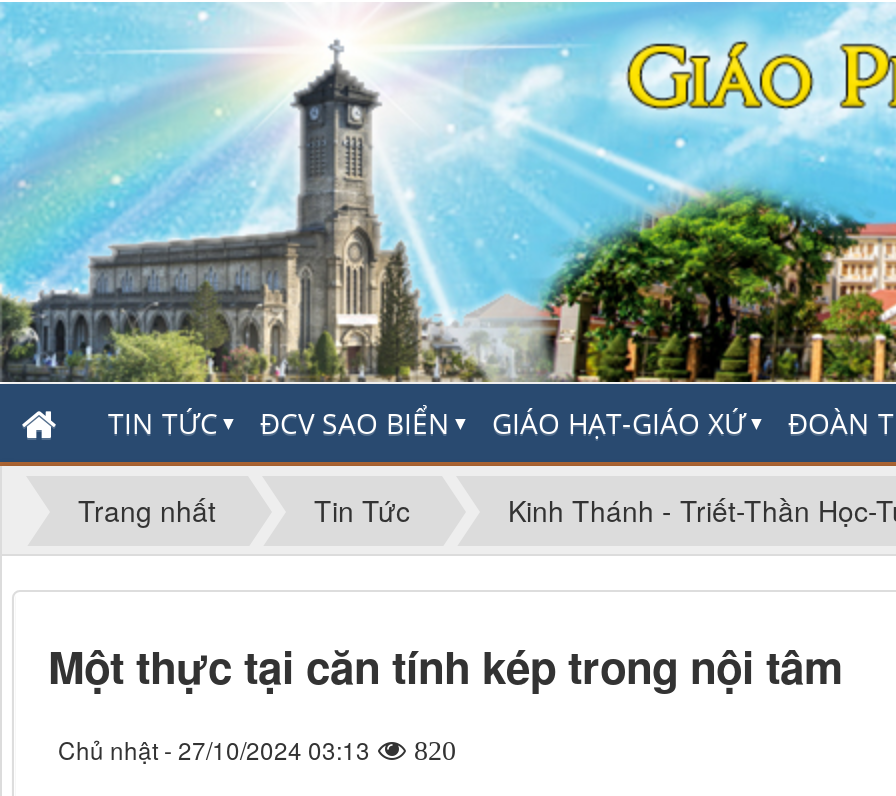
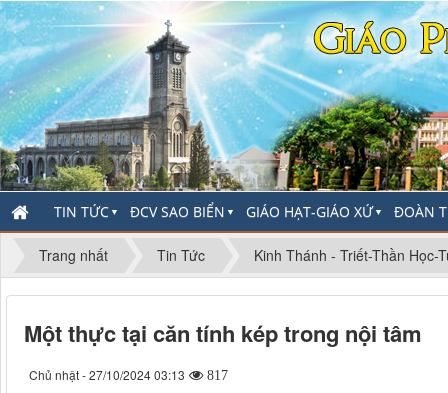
[58,732,456,766] Chủ nhật - 27/10/2024 03:13 820 -> [29,366,228,383] Chủ nhật - 27/10/2024 03:13 817

